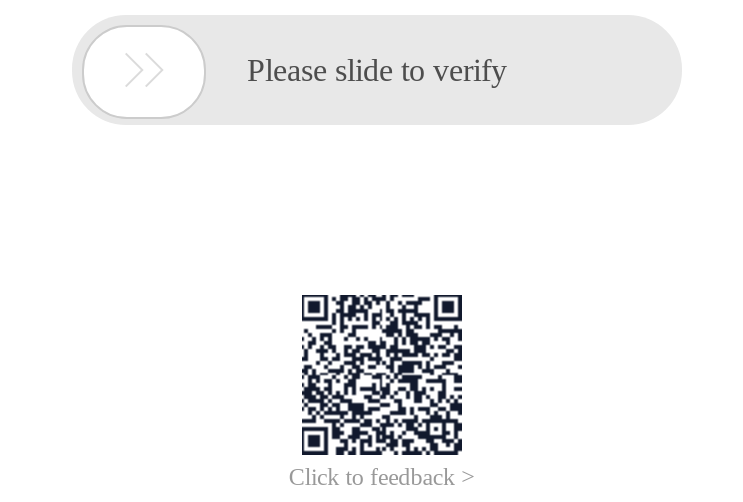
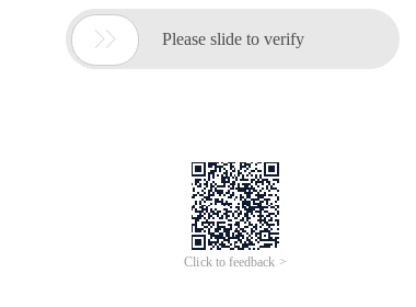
[300,293,464,457] [image] -> [190,161,279,251] [image]

